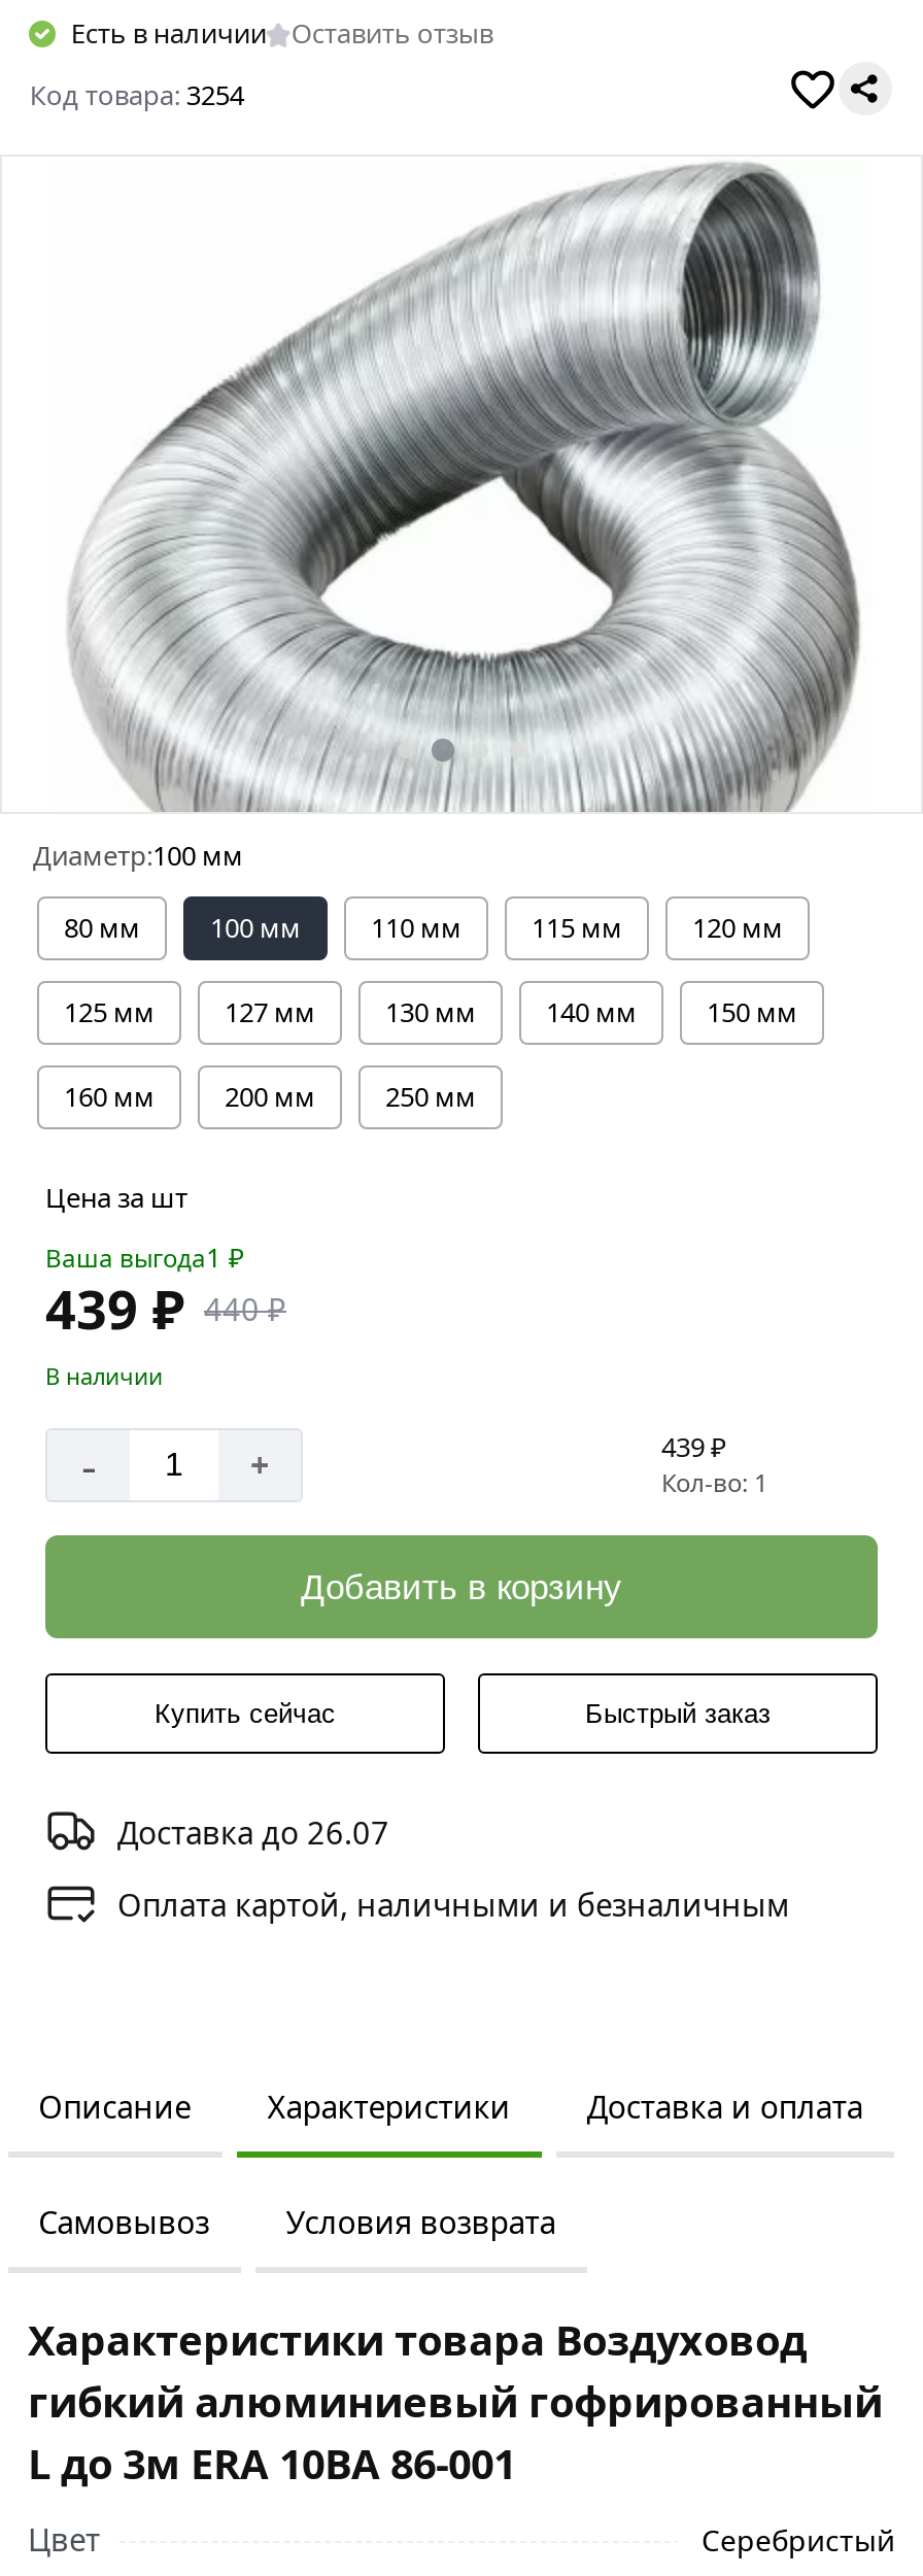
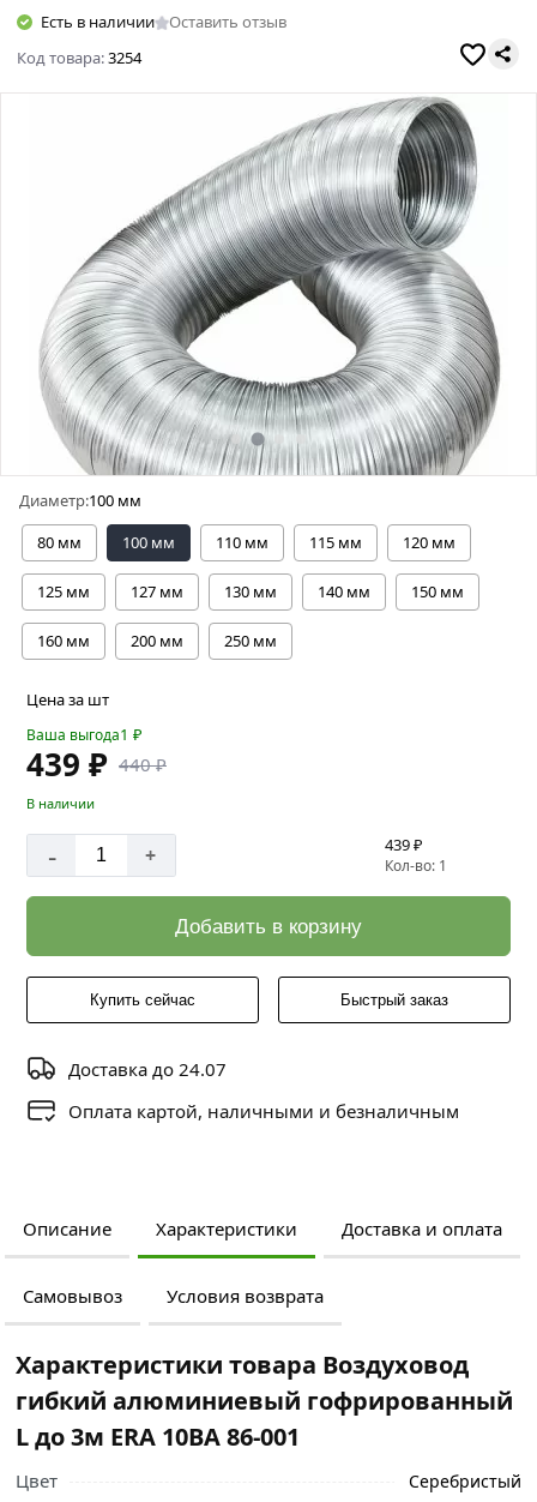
[117,1810,389,1852] Доставка до 26.07 -> [68,1056,227,1080] Доставка до 24.07

